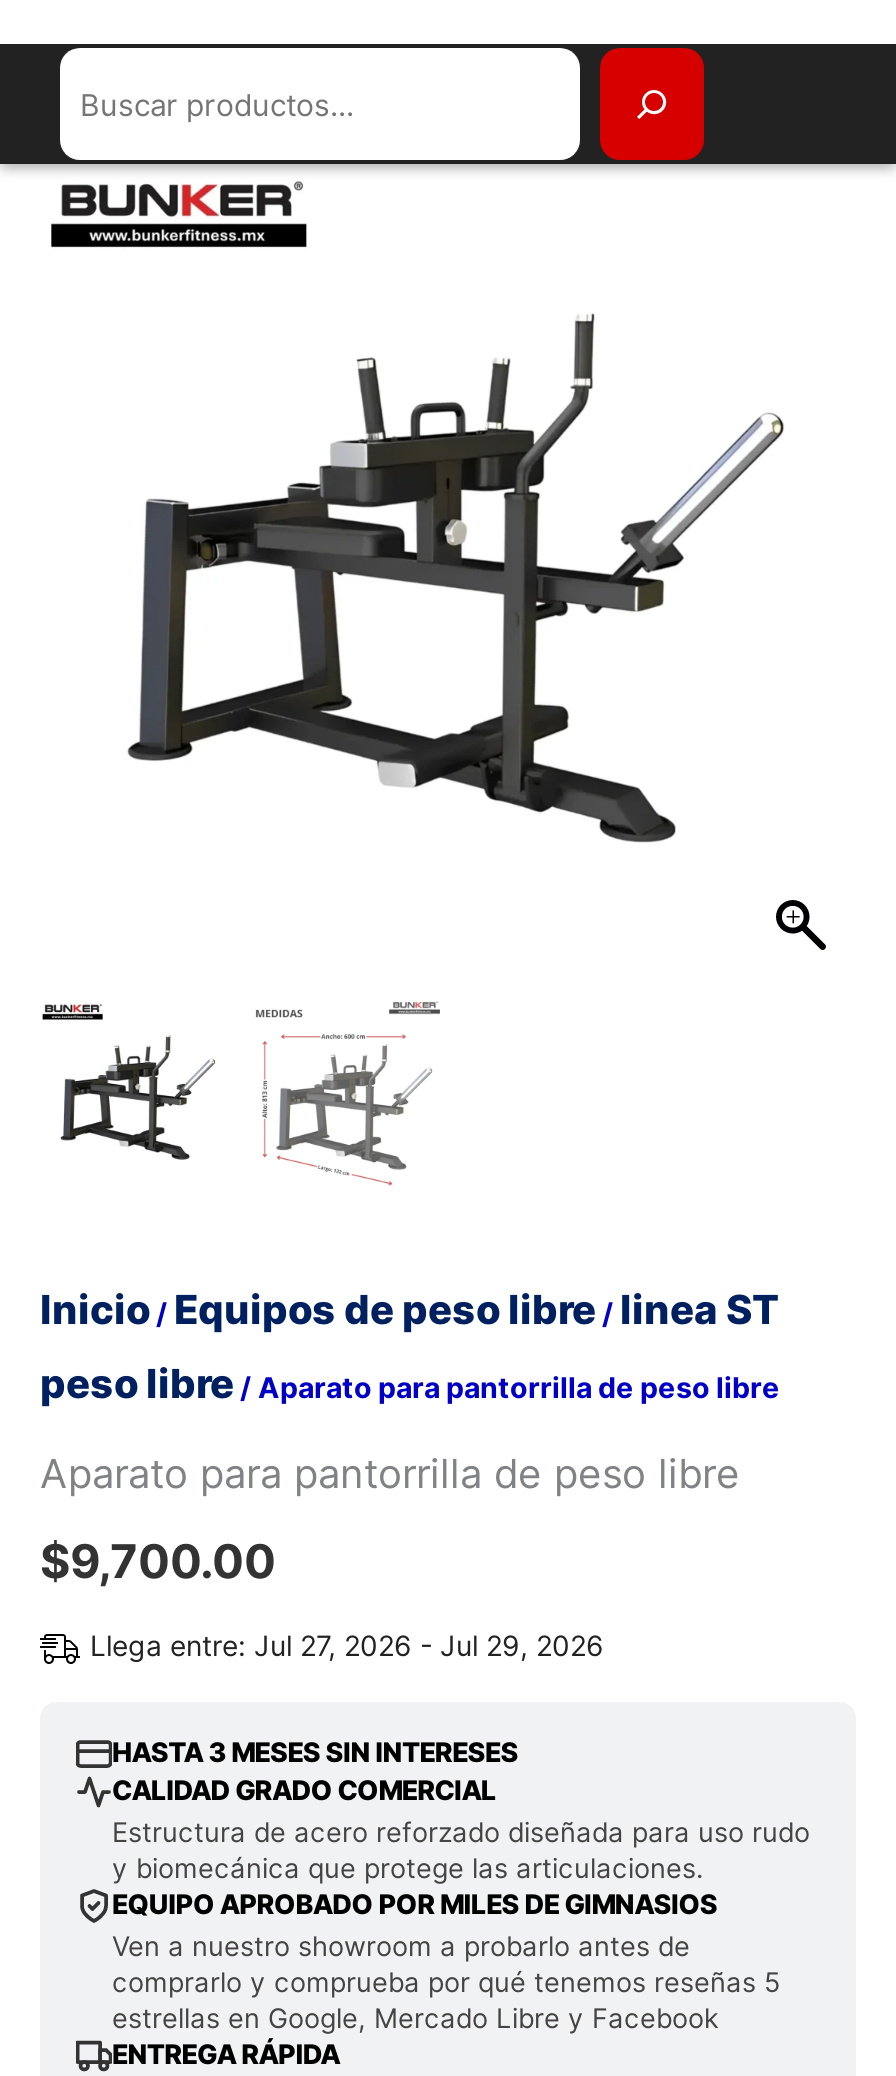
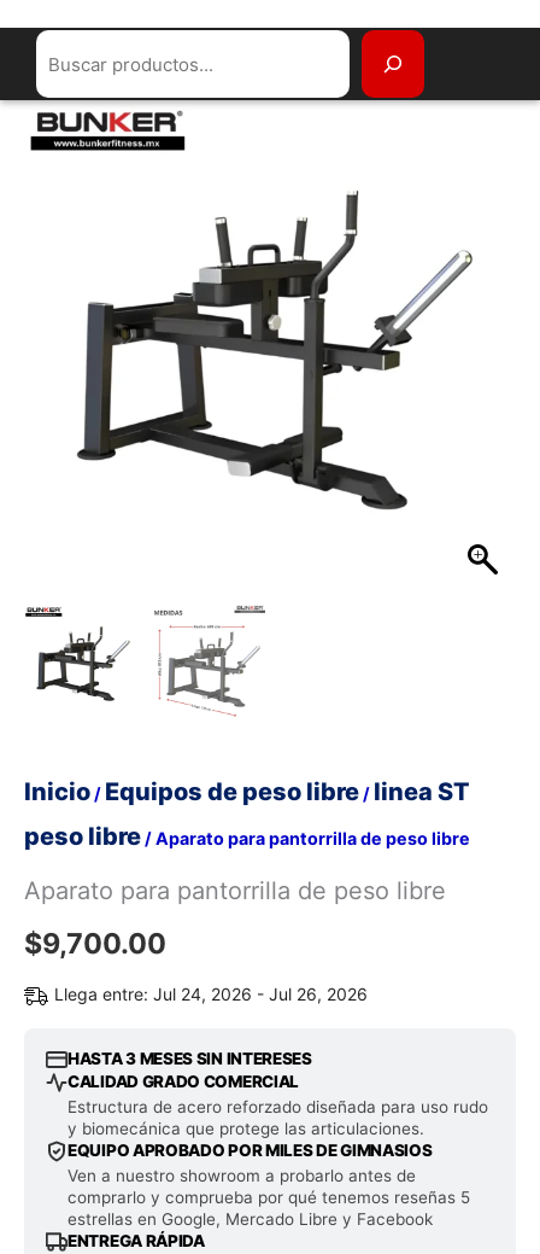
[90,1628,604,1662] Llega entre: Jul 27, 2026 - Jul 29, 2026 -> [54,984,368,1004] Llega entre: Jul 24, 2026 - Jul 26, 2026

